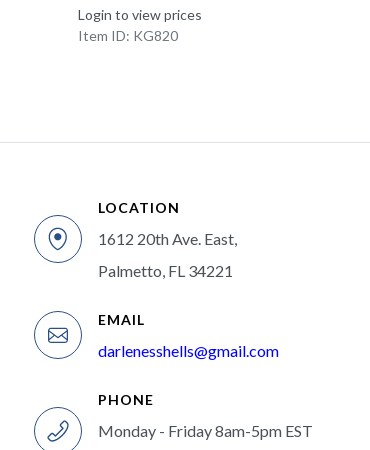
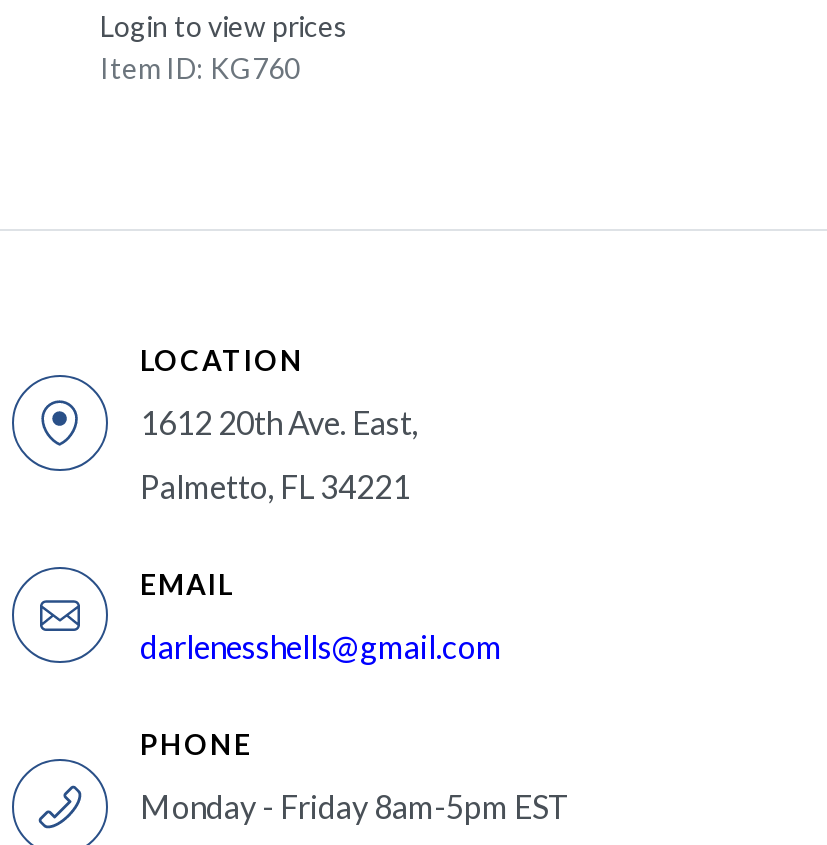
[78,27,178,44] Item ID: KG820 -> [100,51,300,85] Item ID: KG760

